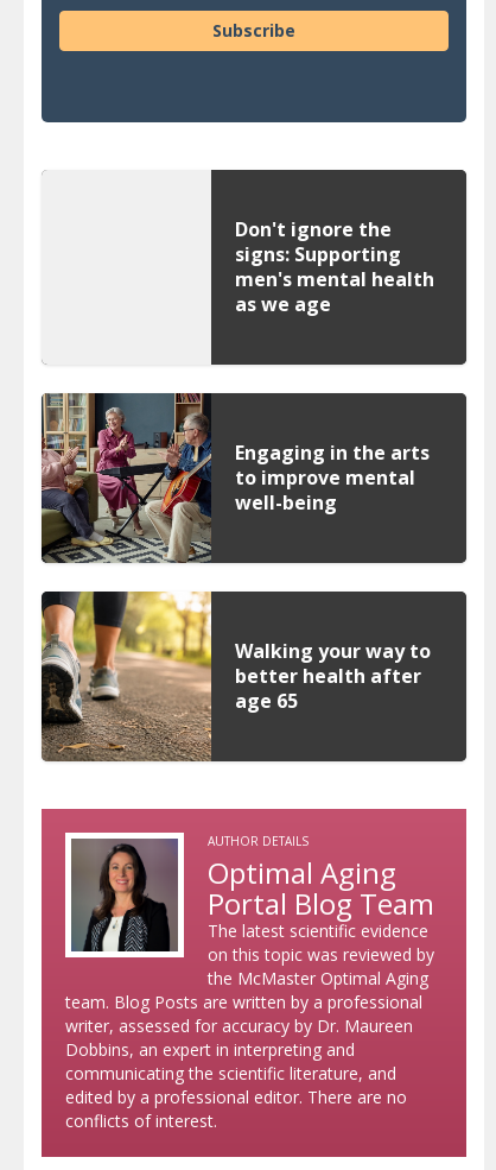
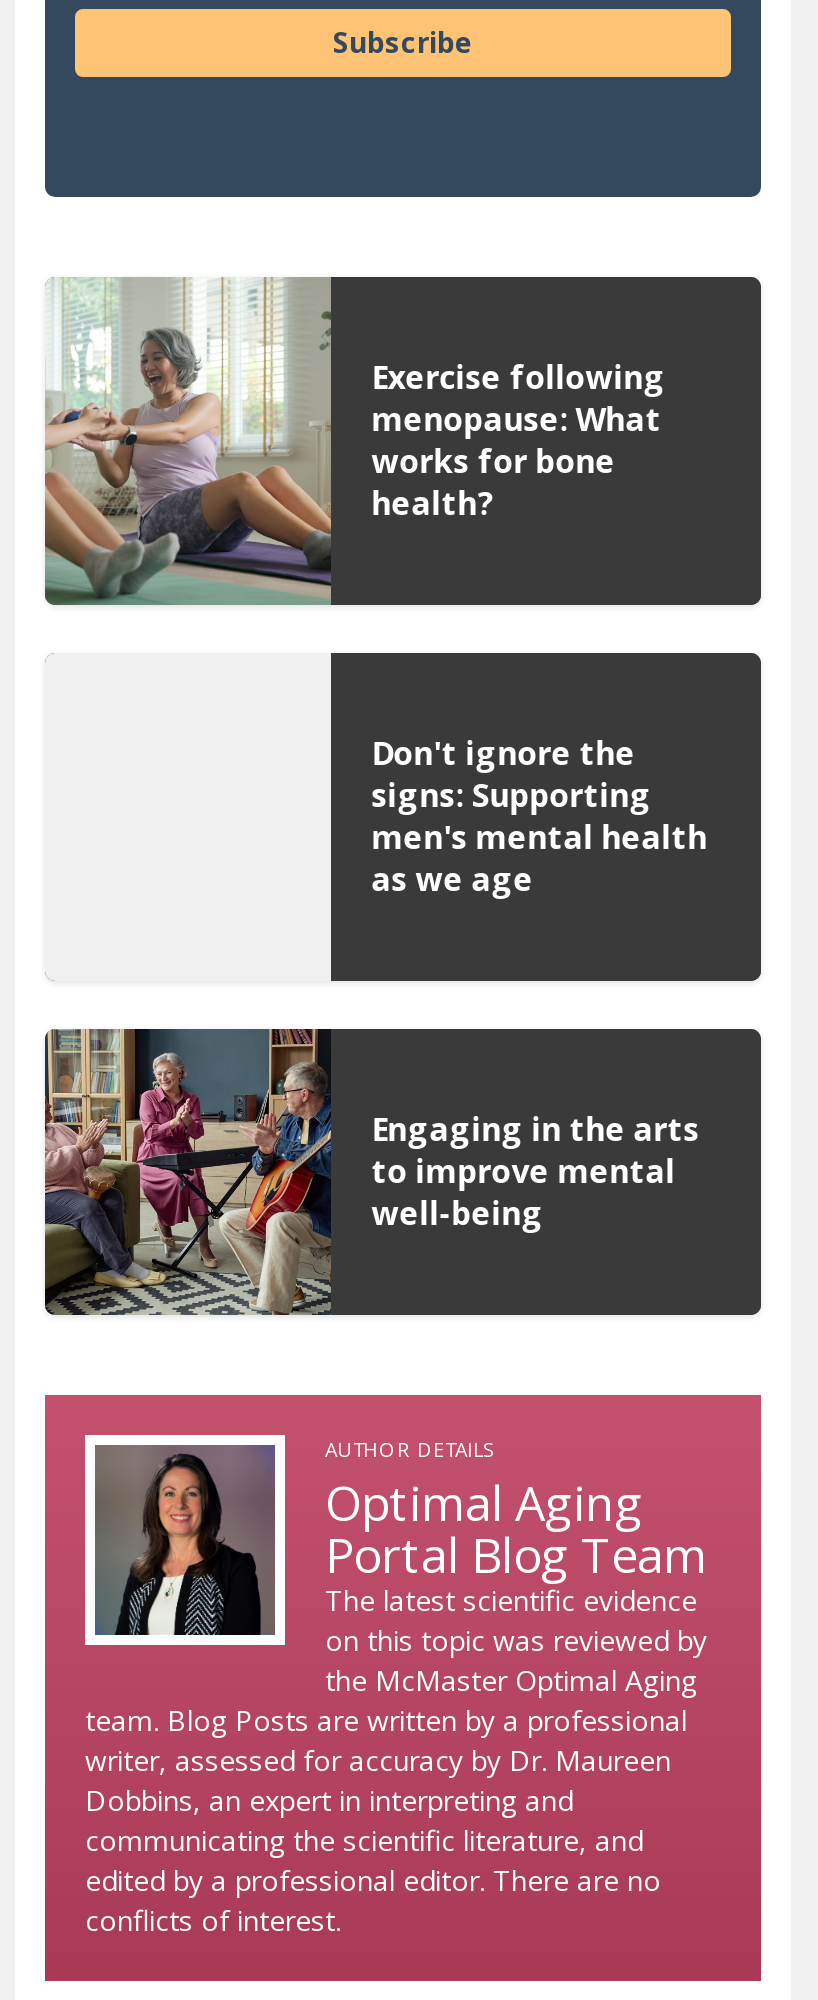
none -> [43,277,665,607] [image] | Exercise following | menopause: What | works for bone | health?
moved [39,216,435,565] -> [41,731,707,1319]: [image] | Don't ignore the | signs: Supporting | men's mental health | as we age | Engaging in the arts | to improve mental | well-being
[40,590,431,761] [image] | Walking your way to | better health after | age 65 -> none

